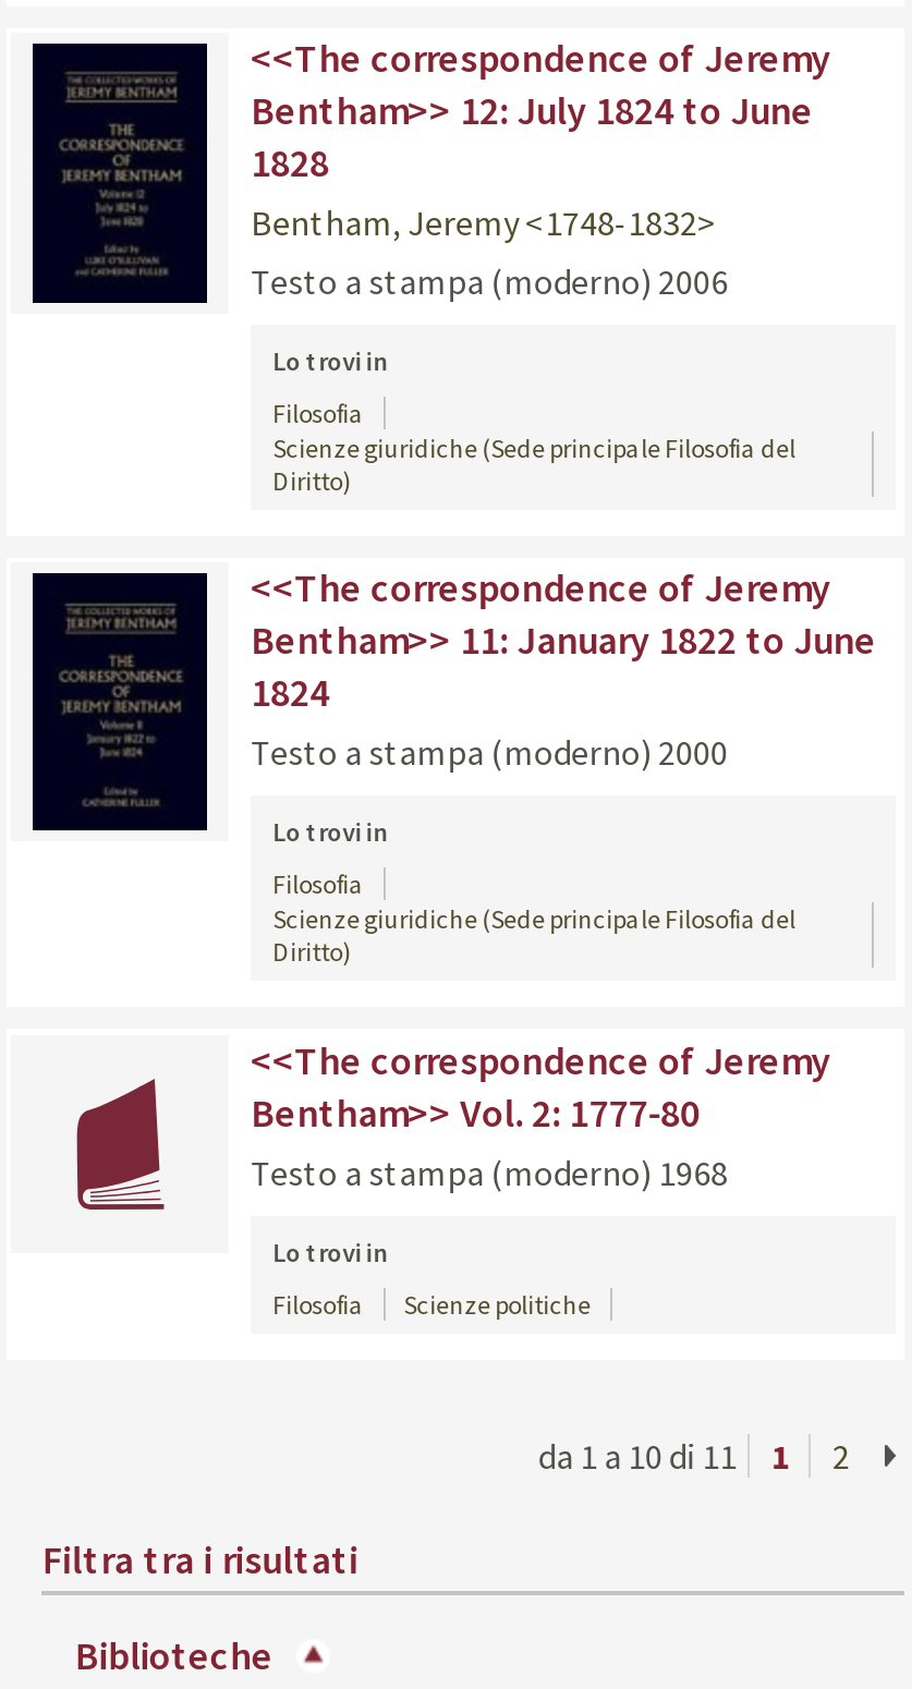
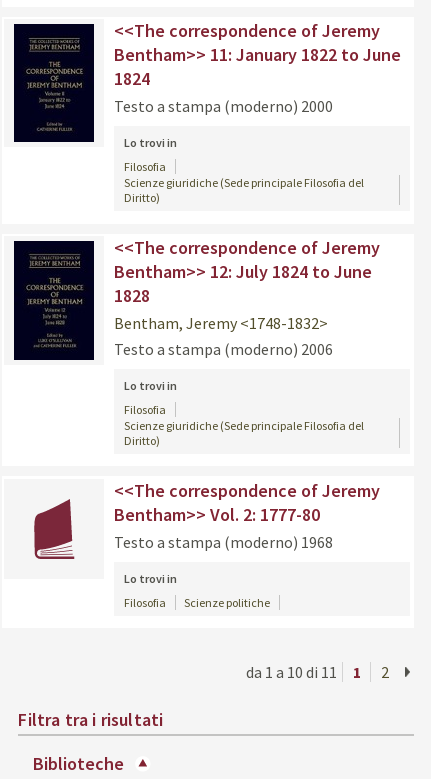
moved [251,86,813,302] -> [114,260,372,359]: Bentham>> 12: July 1824 to June | 1828 | Bentham, Jeremy <1748-1832> | Testo a stampa (moderno) 2006
moved [251,344,830,613] -> [114,135,380,259]: Lo trovi in | Filosofia | Scienze giuridiche (Sede principale Filosofia del | Diritto) | <<The correspondence of Jeremy
moved [251,615,876,774] -> [114,43,401,116]: Bentham>> 11: January 1822 to June | 1824 | Testo a stampa (moderno) 2000

